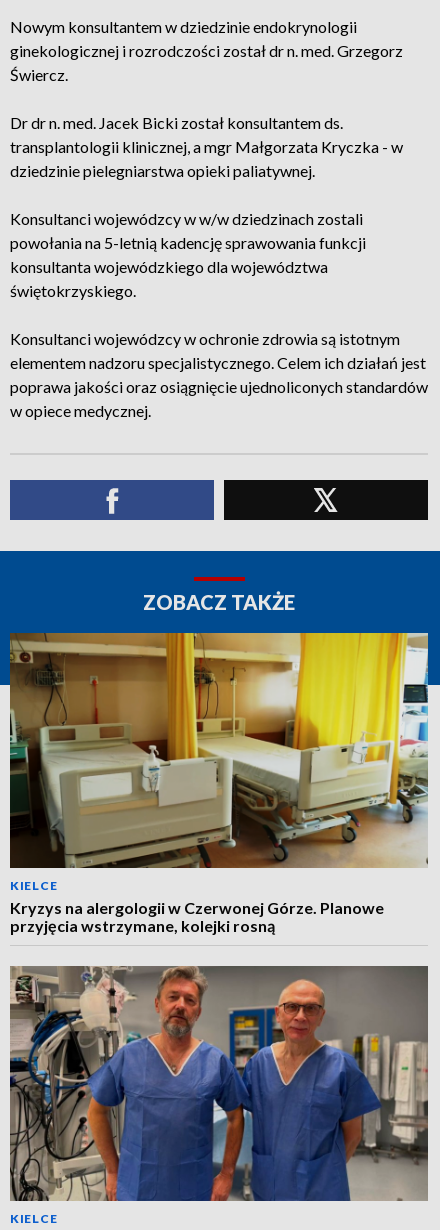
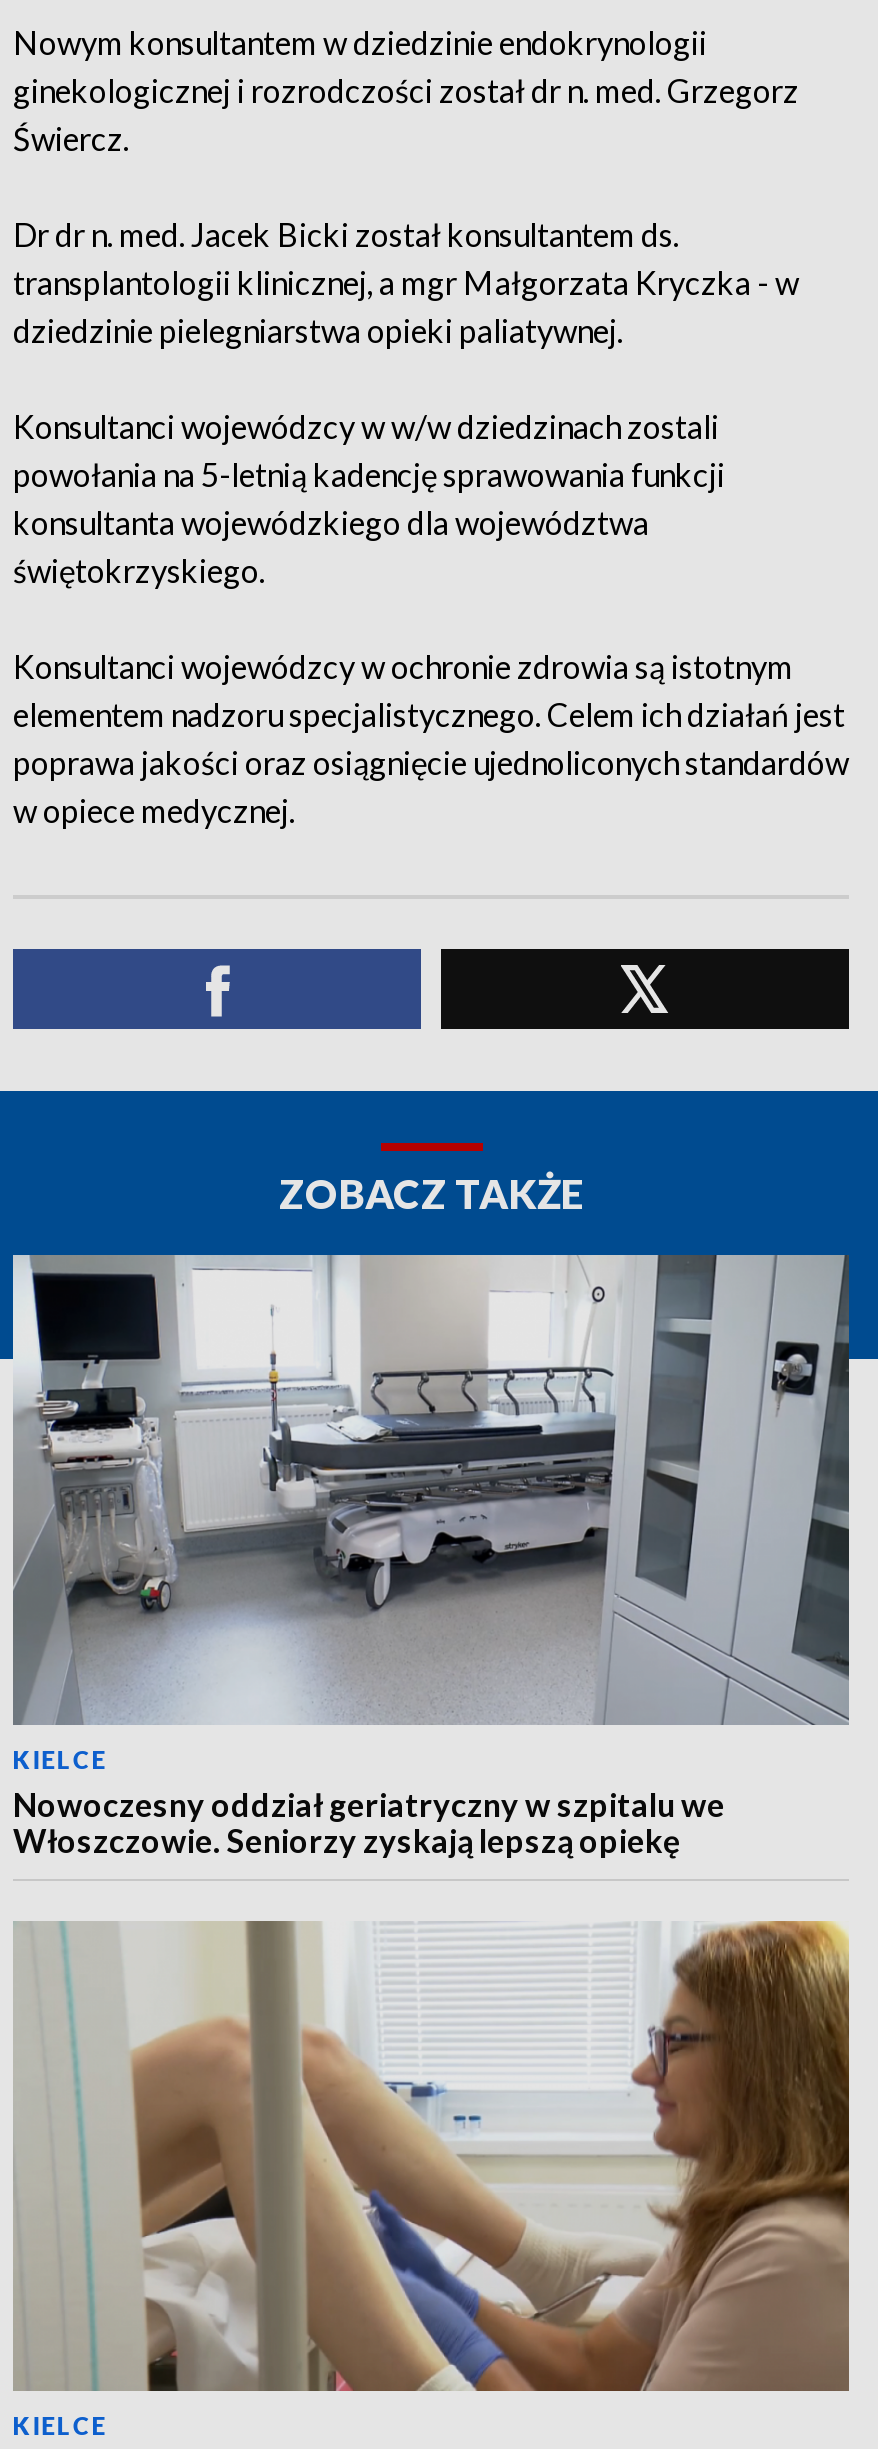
[9,632,429,935] [image] | Kryzys na alergologii w Czerwonej Górze. Planowe | przyjęcia wstrzymane, kolejki rosną -> [11,1253,851,1859] [image] | Nowoczesny oddział geriatryczny w szpitalu we | Włoszczowie. Seniorzy zyskają lepszą opiekę
[9,965,429,1202] [image] -> [13,1919,849,2393] [image]

